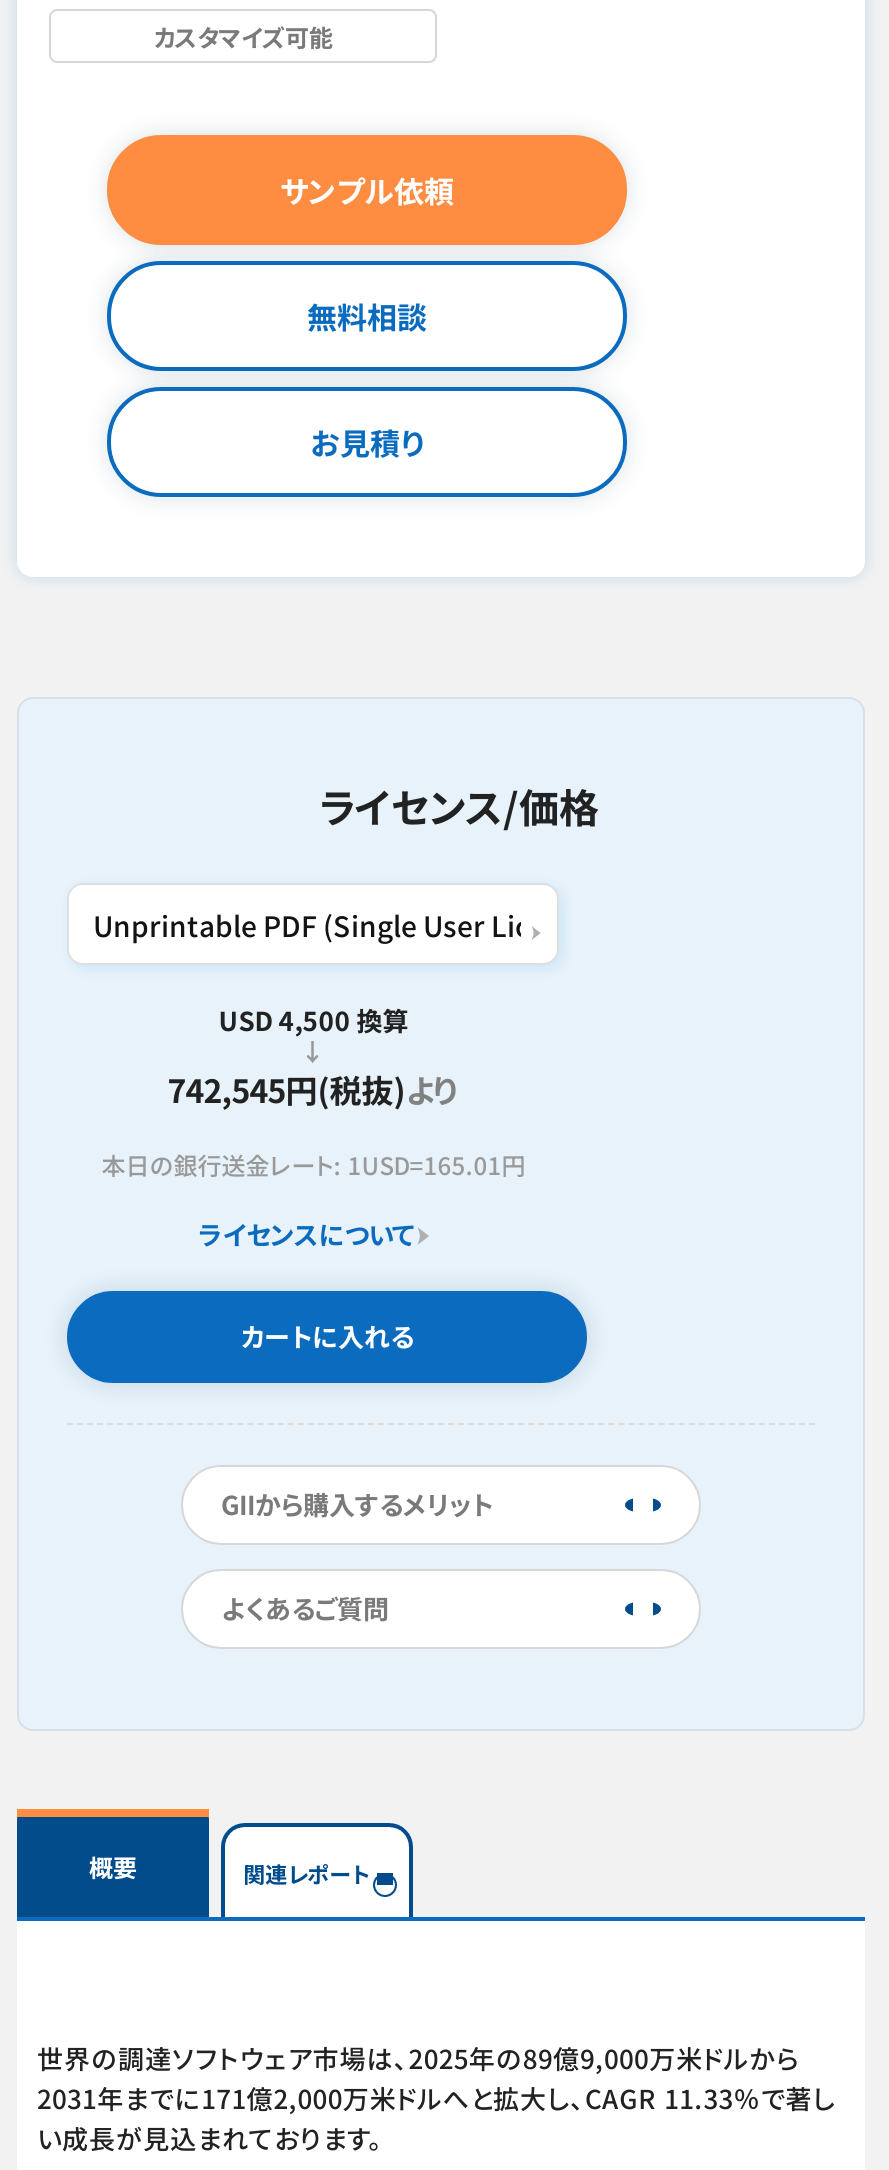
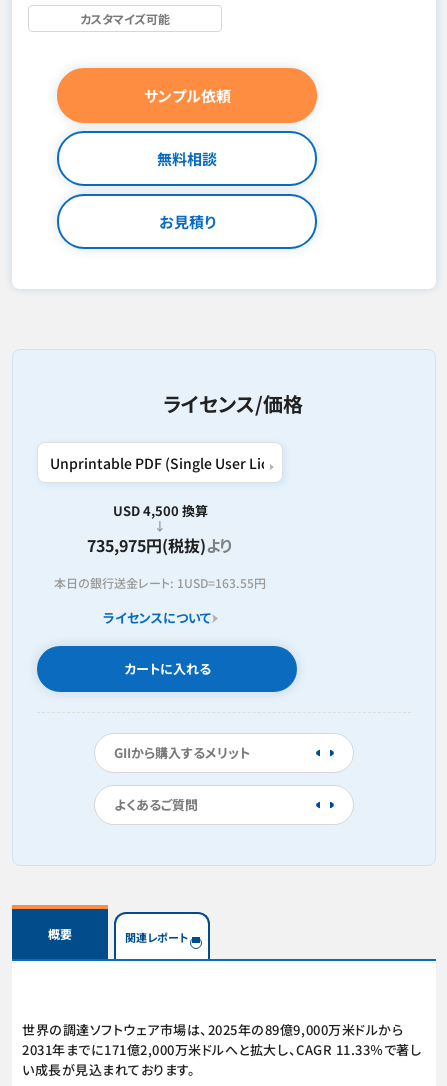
[167,1065,459,1113] 742,545円(税抜)より -> [87,533,233,557] 735,975円(税抜)より
[101,1147,525,1181] 本日の銀行送金レート: 1USD=165.01円 -> [54,574,266,591] 本日の銀行送金レート: 1USD=163.55円

